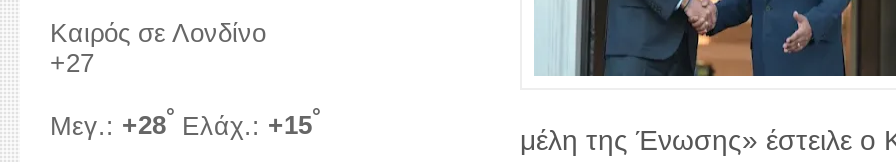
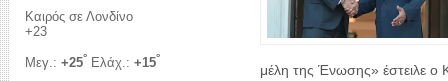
[50,47,94,77] +27 -> [25,24,47,39] +23
[50,103,320,140] Μεγ.: +28 ° Ελάχ.: +15° -> [25,52,160,70] Μεγ.: +25 ° Ελάχ.: +15°

